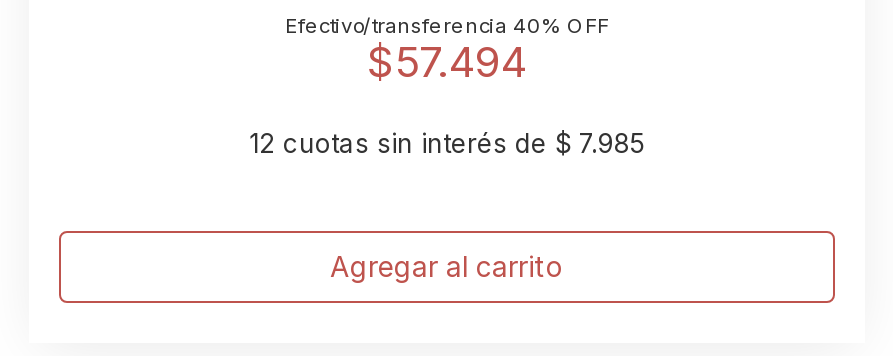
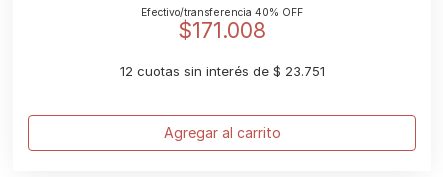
[367,37,527,87] $57.494 -> [178,18,266,43] $171.008
[249,127,645,159] 12 cuotas sin interés de $ 7.985 -> [119,63,324,79] 12 cuotas sin interés de $ 23.751

